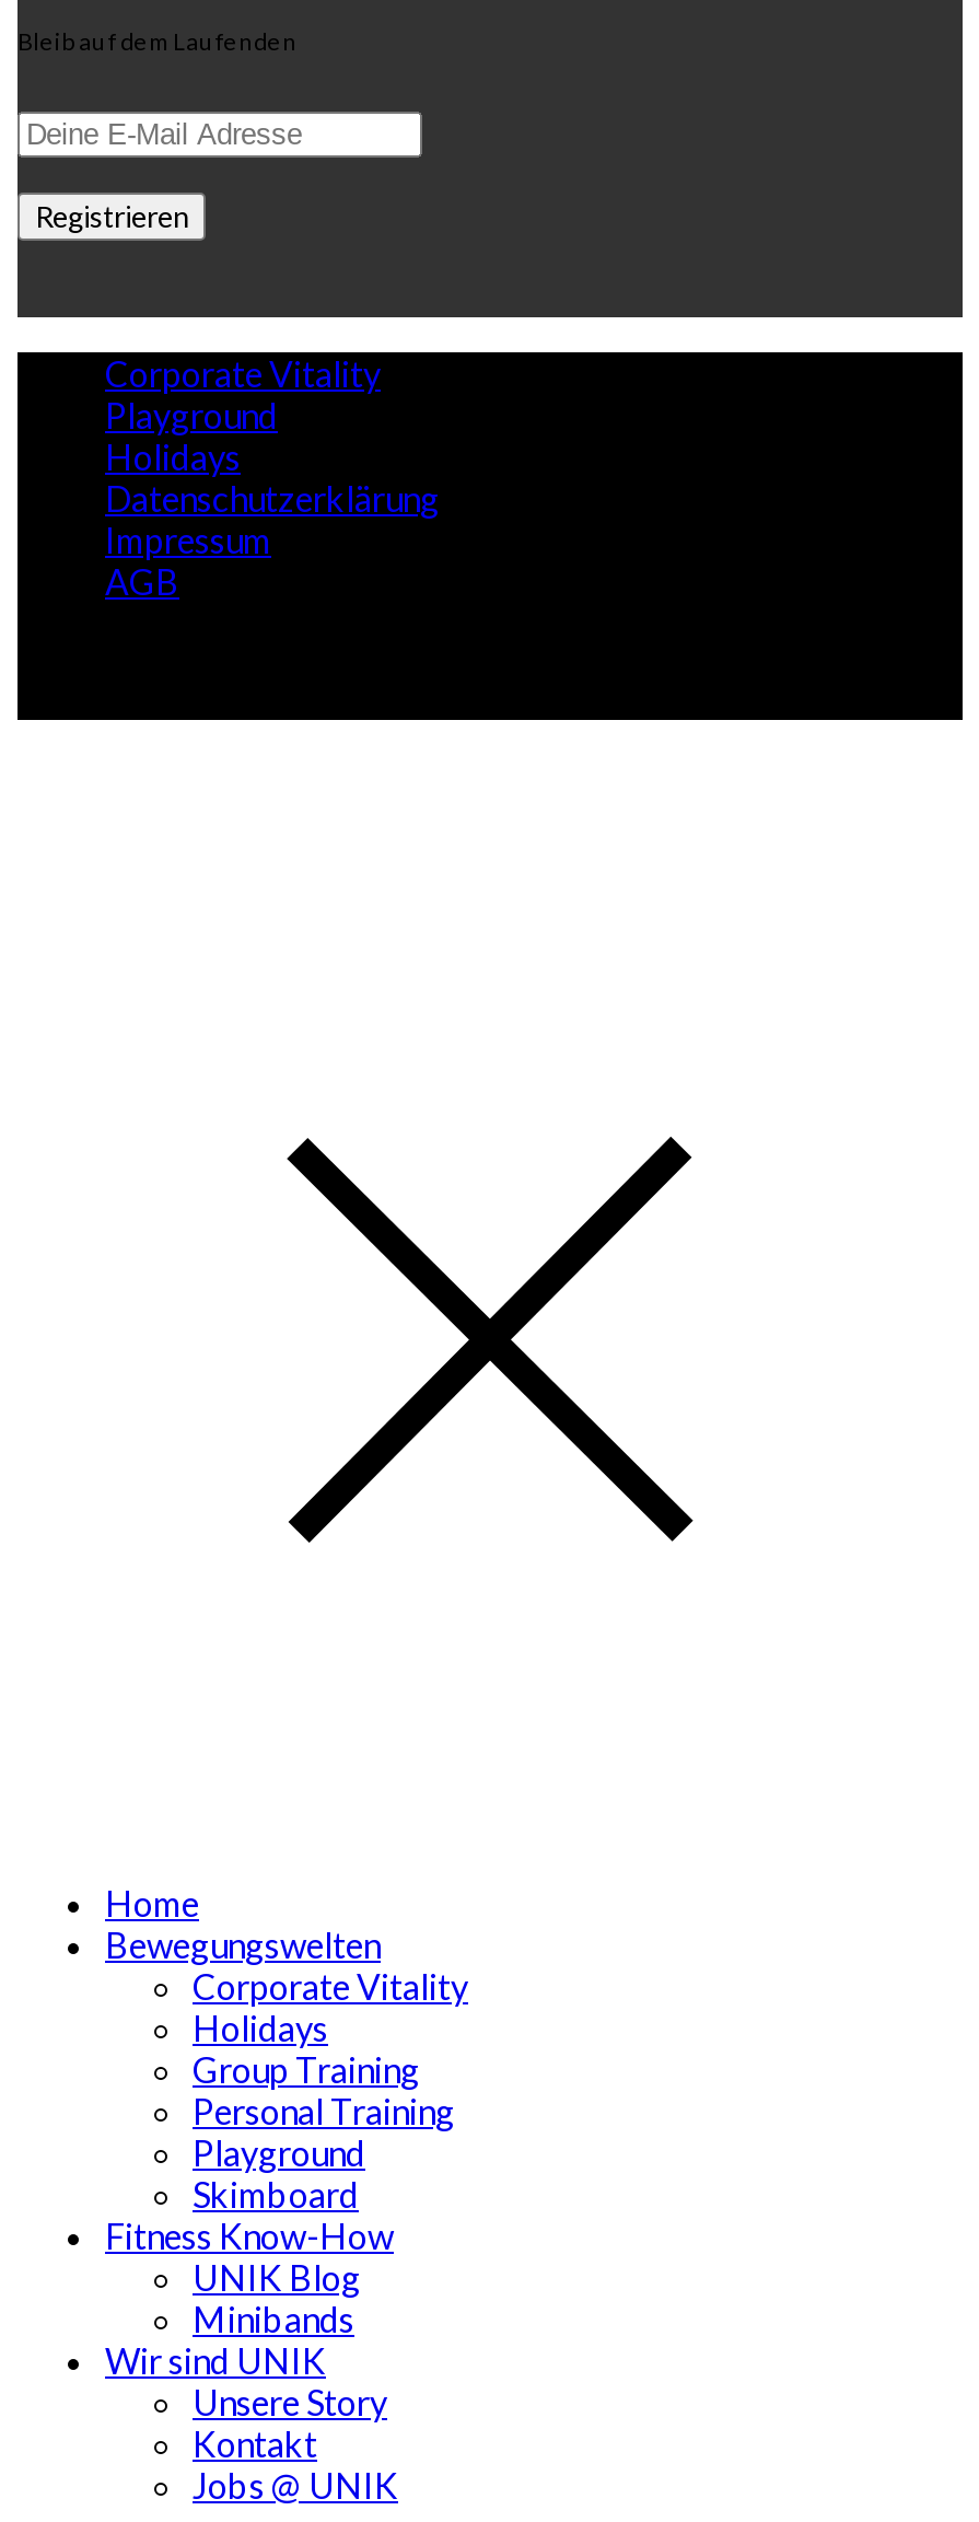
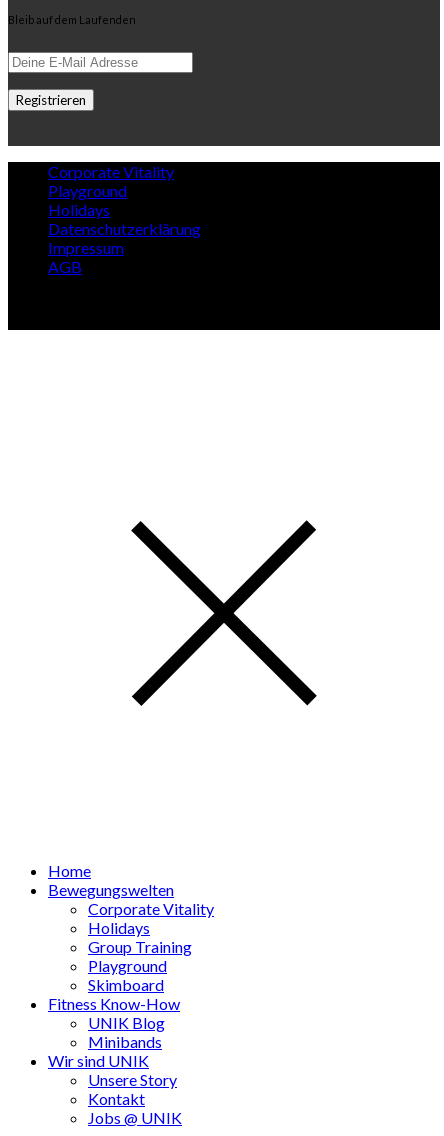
[193,2090,455,2132] Personal Training -> none

